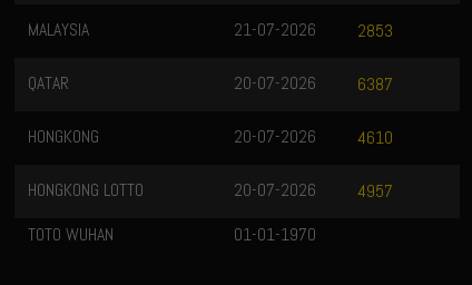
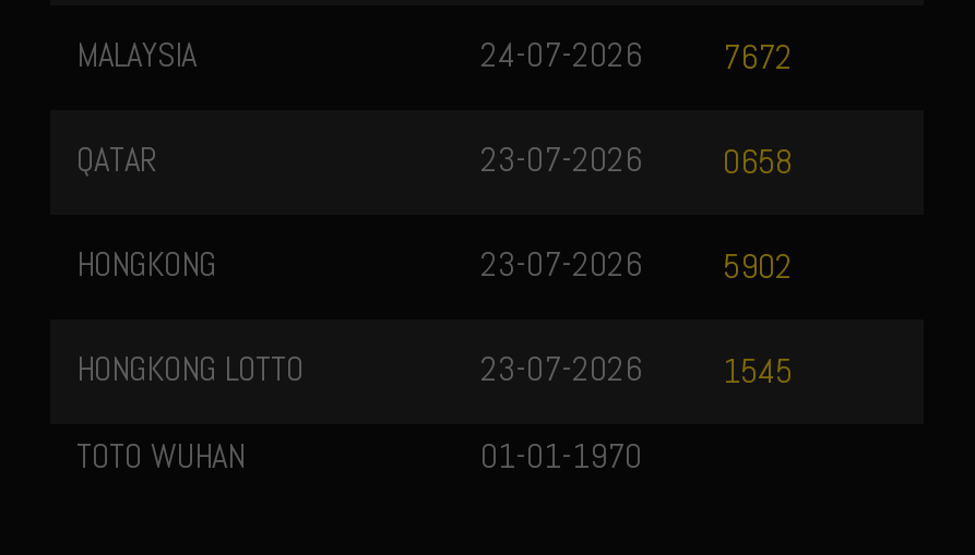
[234,19,316,42] 21-07-2026 -> [480,35,642,78] 24-07-2026
[357,20,393,42] 2853 -> [723,36,793,79] 7672
[234,73,316,95] 20-07-2026 -> [480,139,642,183] 23-07-2026
[357,73,393,96] 6387 -> [723,140,793,184] 0658
[234,126,316,149] 20-07-2026 -> [480,244,642,288] 23-07-2026
[357,127,393,149] 4610 -> [723,245,793,289] 5902
[234,180,316,202] 20-07-2026 -> [480,349,642,392] 23-07-2026
[357,180,393,203] 4957 -> [723,350,793,393] 1545

